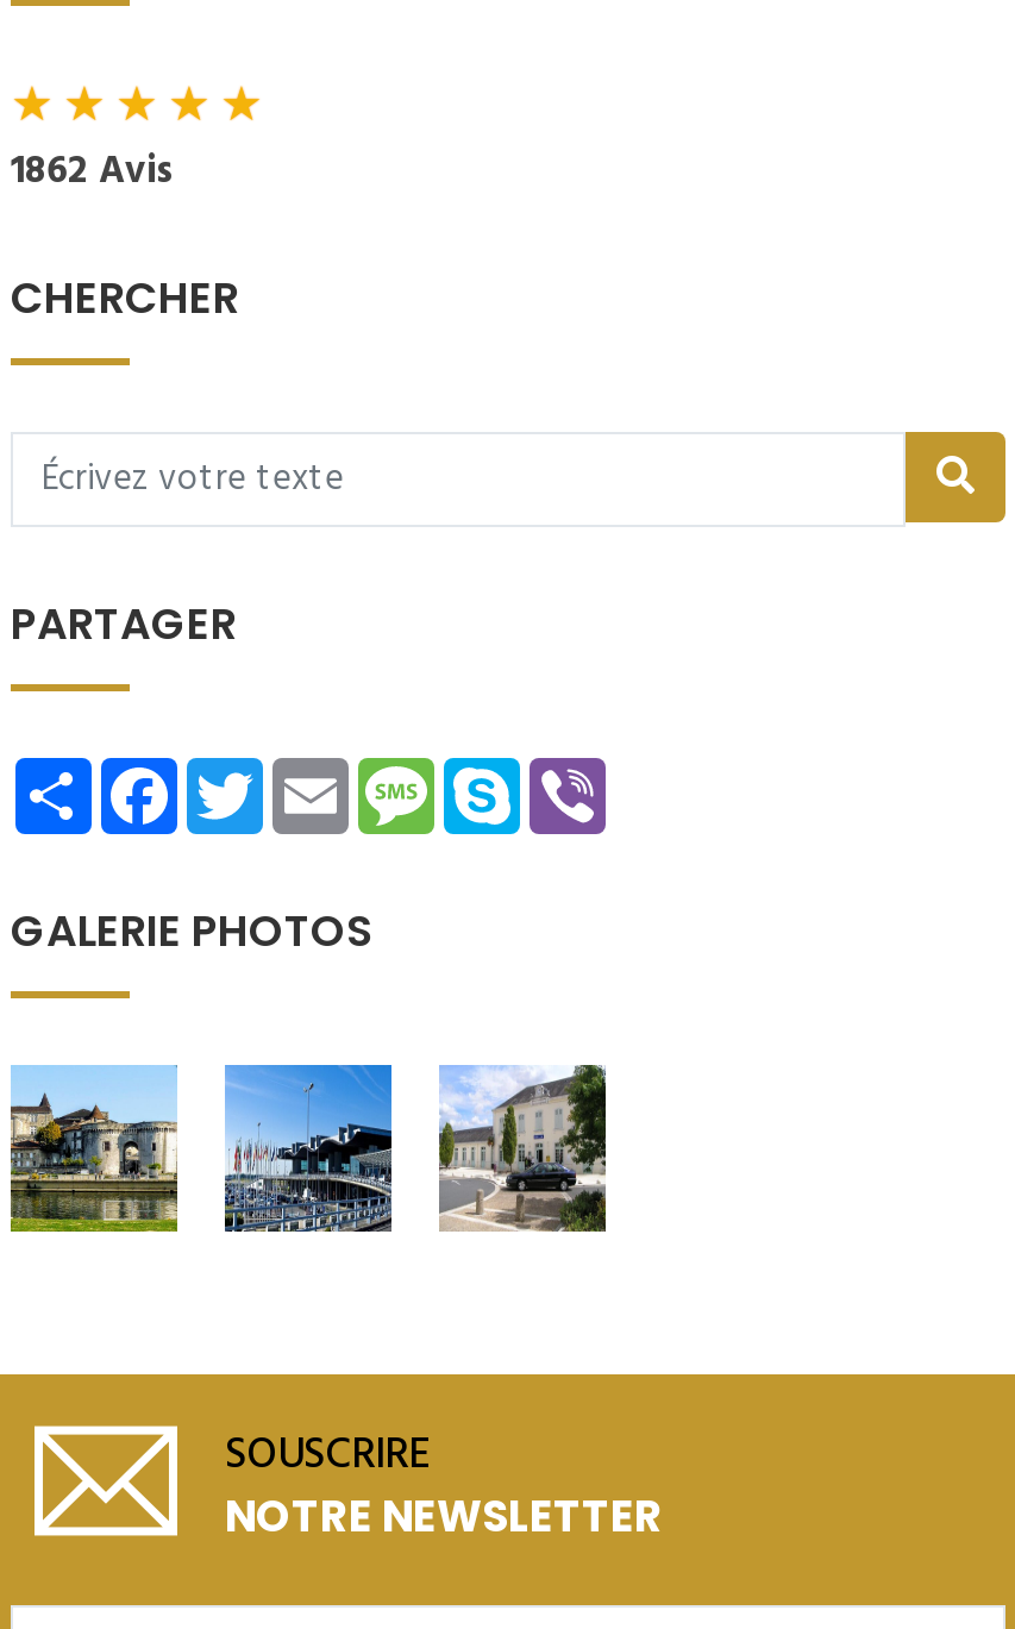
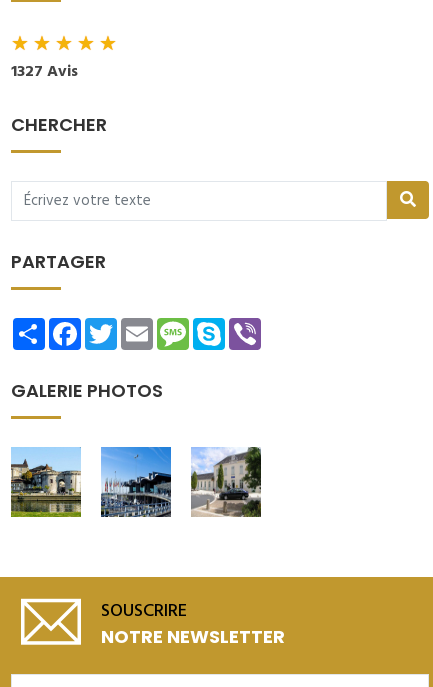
[11,142,173,203] 1862 Avis -> [11,59,78,85] 1327 Avis

